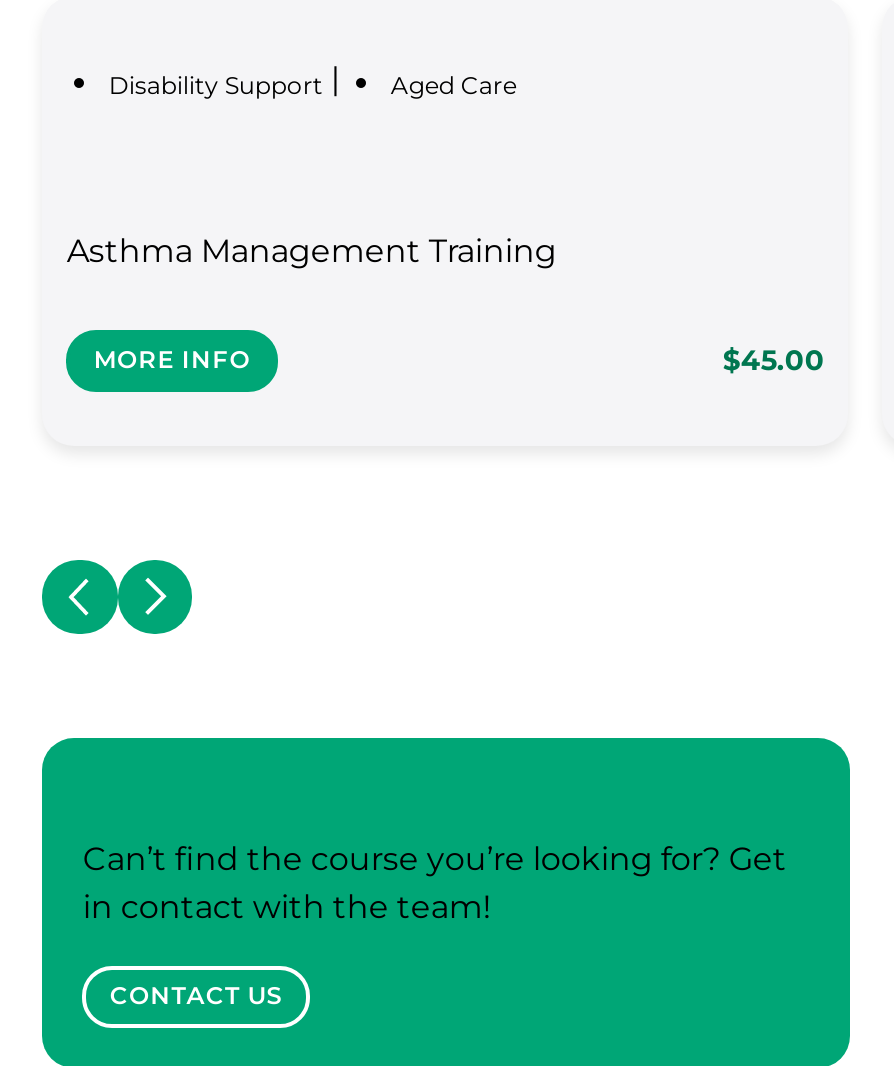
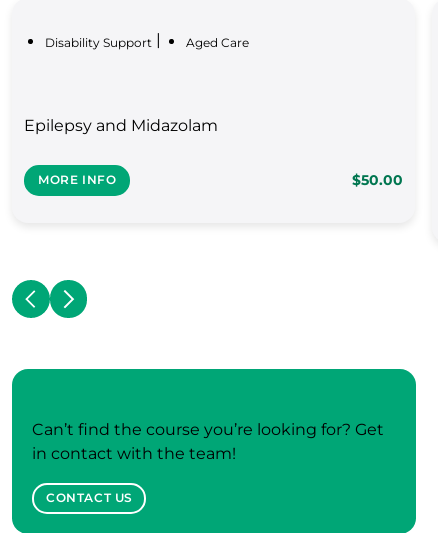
[67,232,557,270] Asthma Management Training -> [24,116,218,135] Epilepsy and Midazolam
[723,342,825,378] $45.00 -> [352,171,403,189] $50.00

